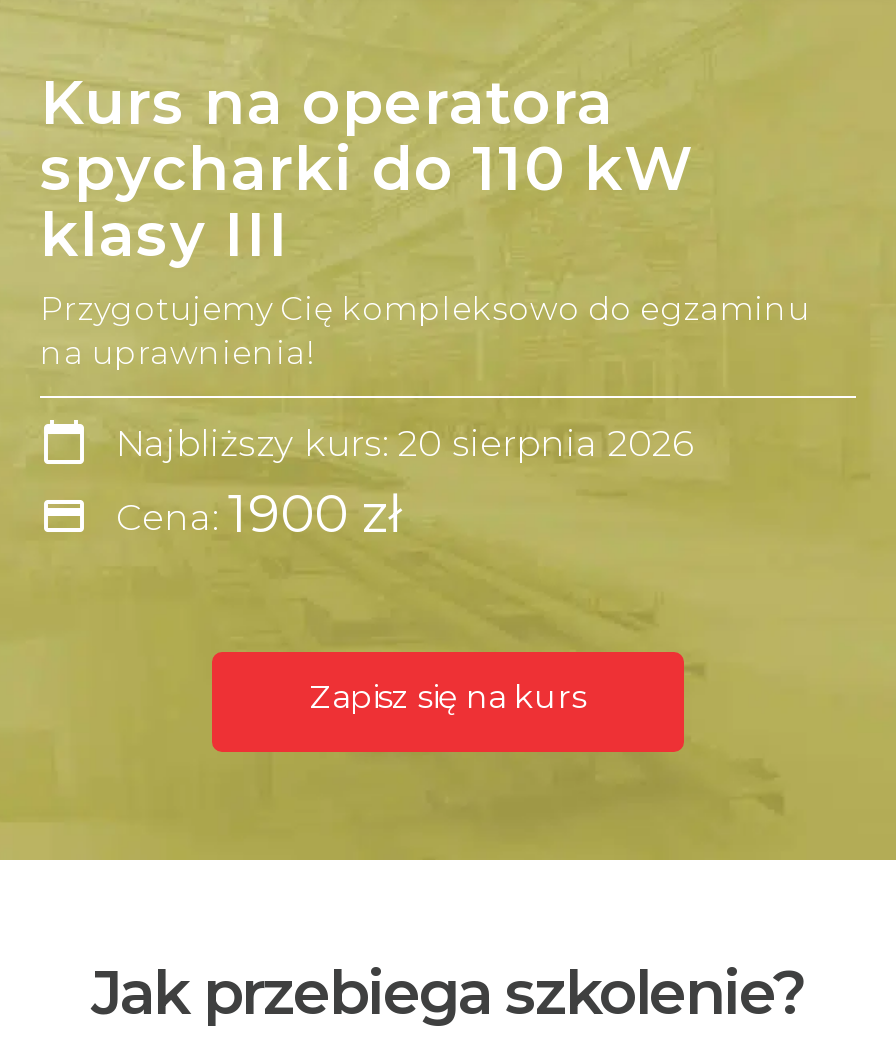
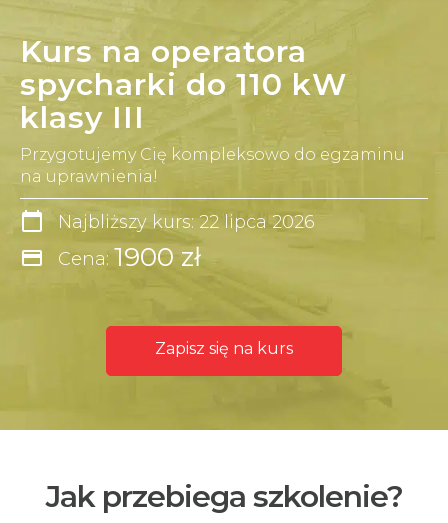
[116,422,694,466] Najbliższy kurs: 20 sierpnia 2026 -> [58,211,315,233] Najbliższy kurs: 22 lipca 2026

